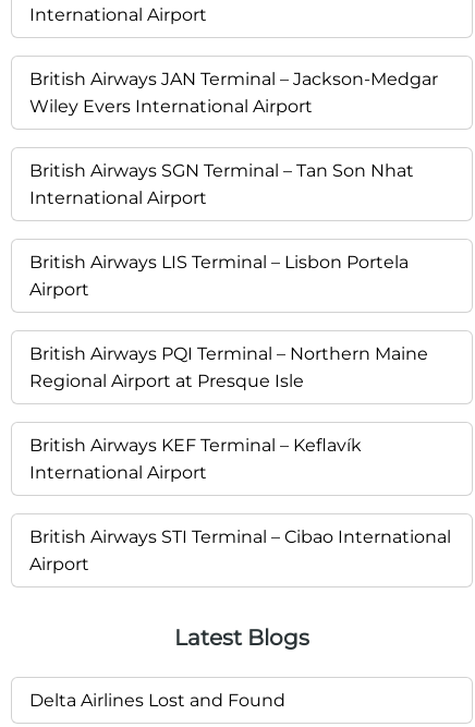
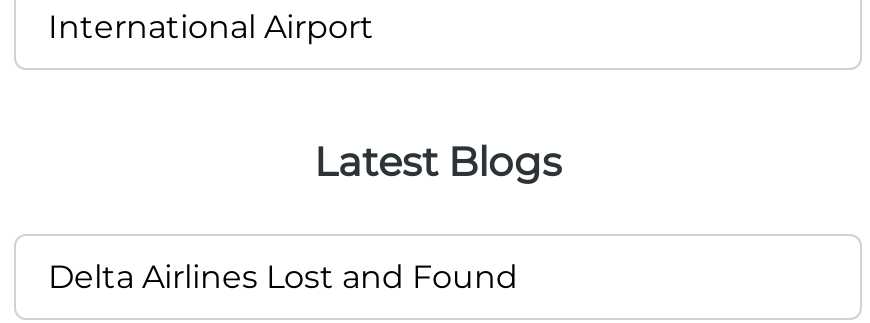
[29,69,451,574] British Airways JAN Terminal – Jackson-Medgar | Wiley Evers International Airport | British Airways SGN Terminal – Tan Son Nhat | International Airport | British Airways LIS Terminal – Lisbon Portela | Airport | British Airways PQI Terminal – Northern Maine | Regional Airport at Presque Isle | British Airways KEF Terminal – Keflavík | International Airport | British Airways STI Terminal – Cibao International | Airport -> none

